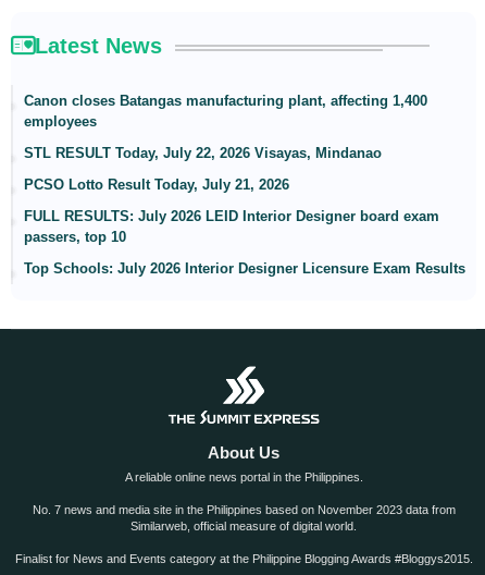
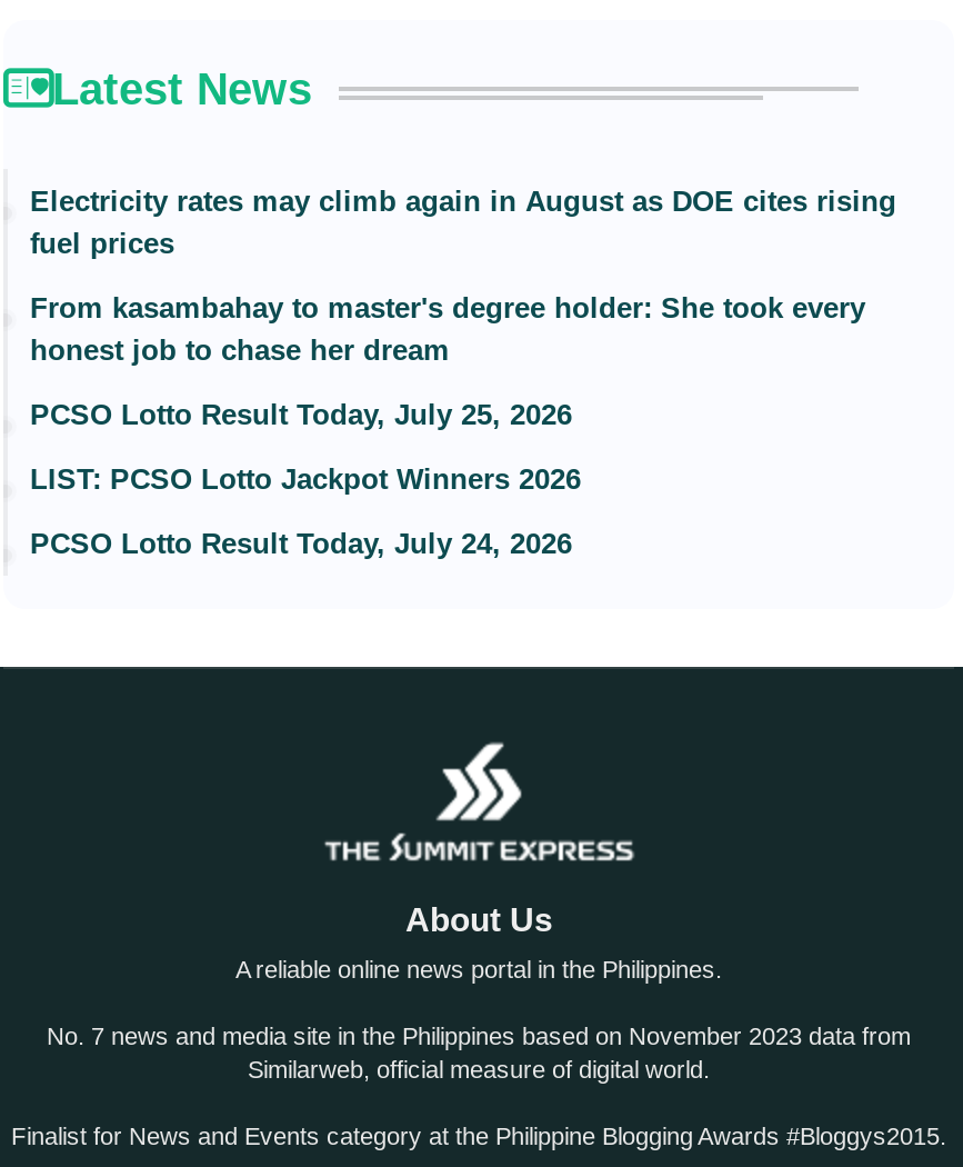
[24,92,427,129] Canon closes Batangas manufacturing plant, affecting 1,400 | employees -> [30,183,896,259] Electricity rates may climb again in August as DOE cites rising | fuel prices
[24,144,382,161] STL RESULT Today, July 22, 2026 Visayas, Mindanao -> [30,290,865,366] From kasambahay to master's degree holder: She took every | honest job to chase her dream
[24,176,289,192] PCSO Lotto Result Today, July 21, 2026 -> [30,397,572,430] PCSO Lotto Result Today, July 25, 2026
[24,207,439,244] FULL RESULTS: July 2026 LEID Interior Designer board exam | passers, top 10 -> [30,461,581,495] LIST: PCSO Lotto Jackpot Winners 2026
[24,260,465,276] Top Schools: July 2026 Interior Designer Licensure Exam Results -> [30,526,572,559] PCSO Lotto Result Today, July 24, 2026

